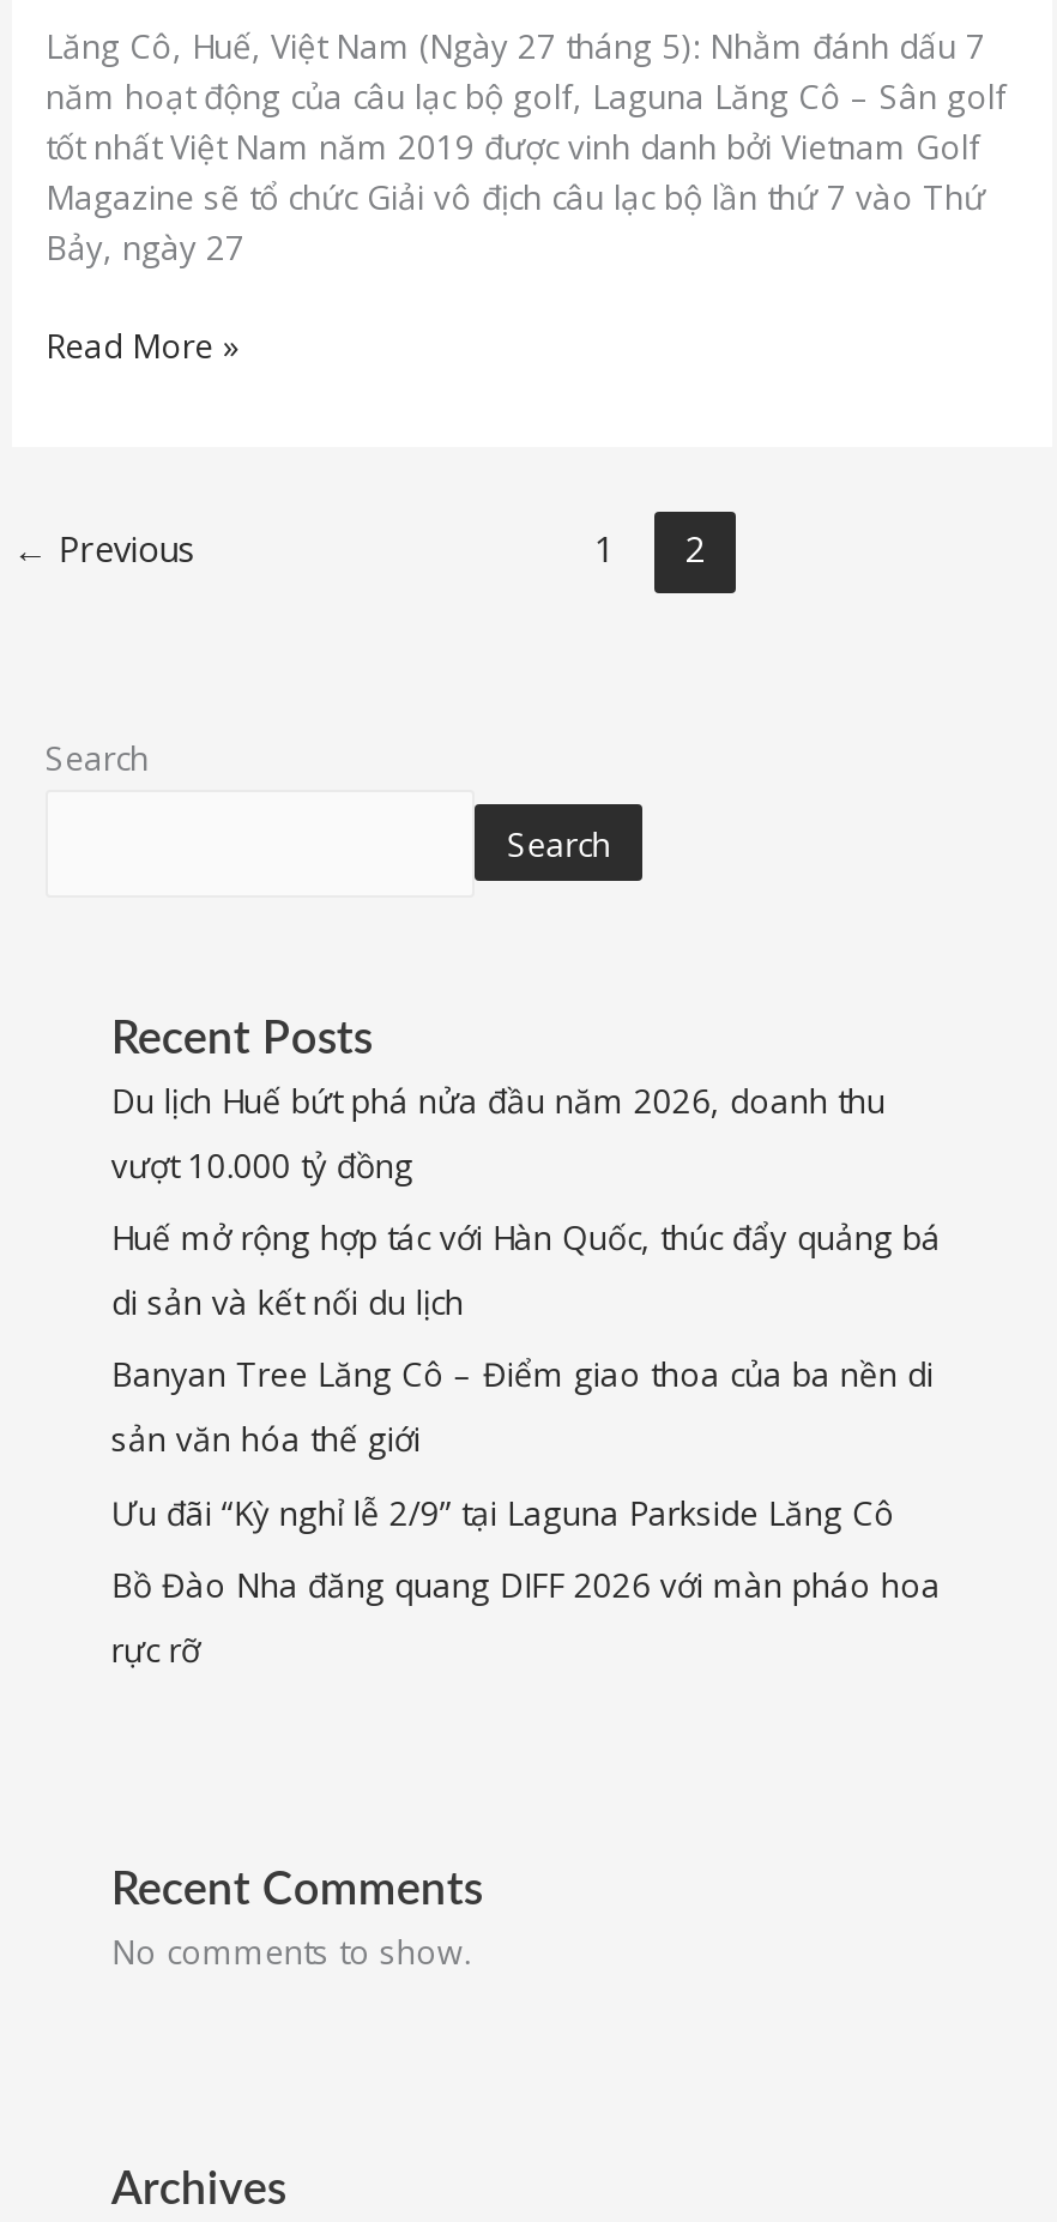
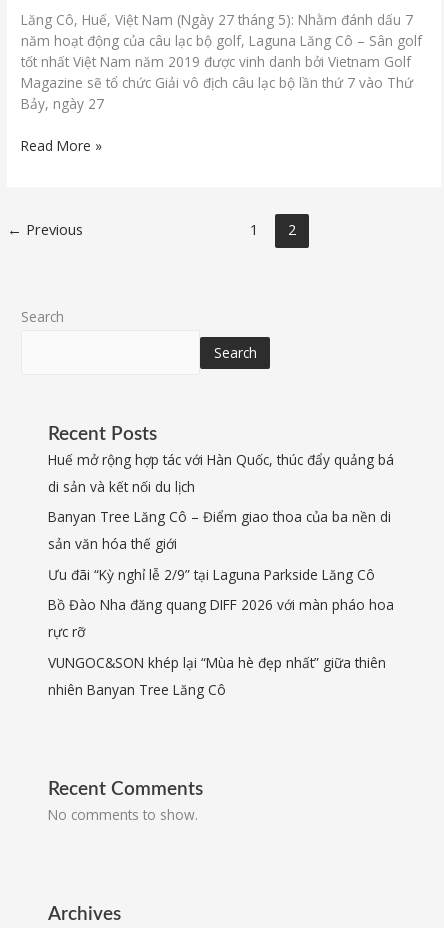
[111,1076,885,1187] Du lịch Huế bứt phá nửa đầu năm 2026, doanh thu | vượt 10.000 tỷ đồng -> none
moved [111,1214,941,1672] -> [48,450,394,641]: Huế mở rộng hợp tác với Hàn Quốc, thúc đẩy quảng bá | di sản và kết nối du lịch | Banyan Tree Lăng Cô – Điểm giao thoa của ba nền di | sản văn hóa thế giới | Ưu đãi “Kỳ nghỉ lễ 2/9” tại Laguna Parkside Lăng Cô | Bồ Đào Nha đăng quang DIFF 2026 với màn pháo hoa | rực rỡ
none -> [48,653,386,699] VUNGOC&SON khép lại “Mùa hè đẹp nhất” giữa thiên | nhiên Banyan Tree Lăng Cô

